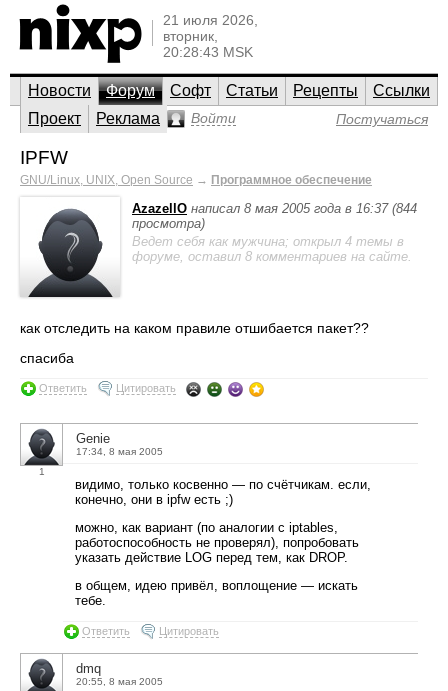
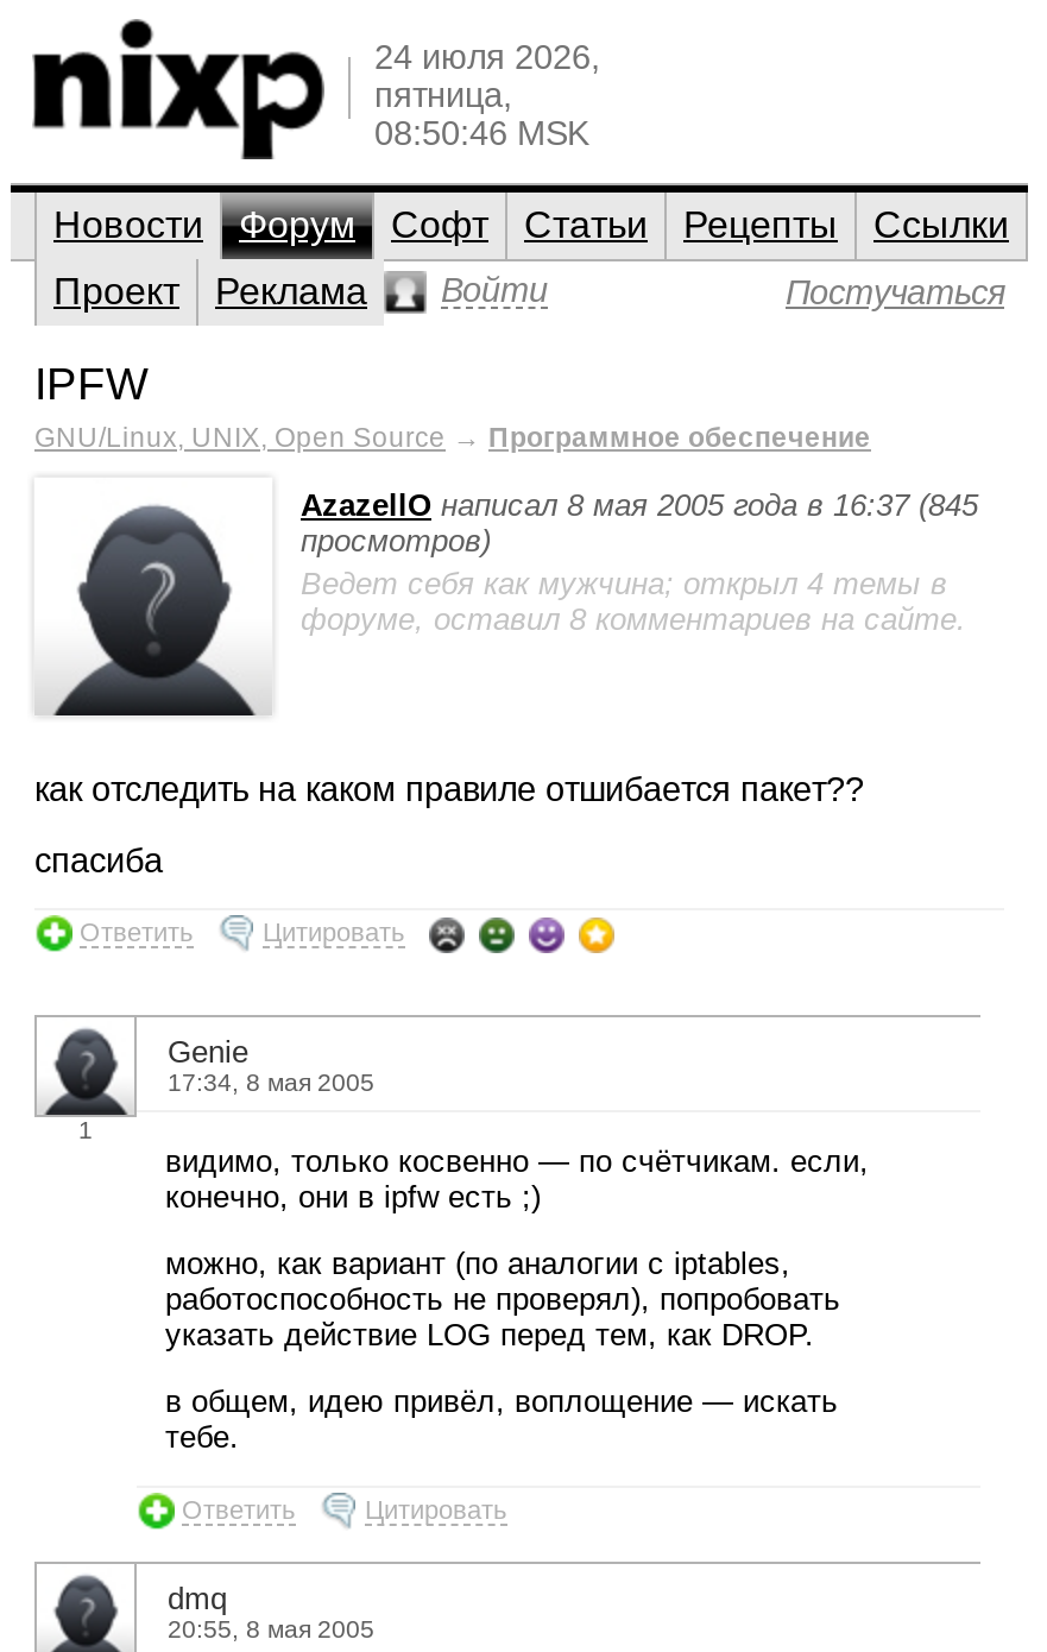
[163,12,258,60] 21 июля 2026, | вторник, | 20:28:43 MSK -> [374,38,600,152] 24 июля 2026, | пятница, | 08:50:46 MSK
[132,201,417,231] AzazellO написал 8 мая 2005 года в 16:37 (844 | просмотра) -> [301,487,978,559] AzazellO написал 8 мая 2005 года в 16:37 (845 | просмотров)

